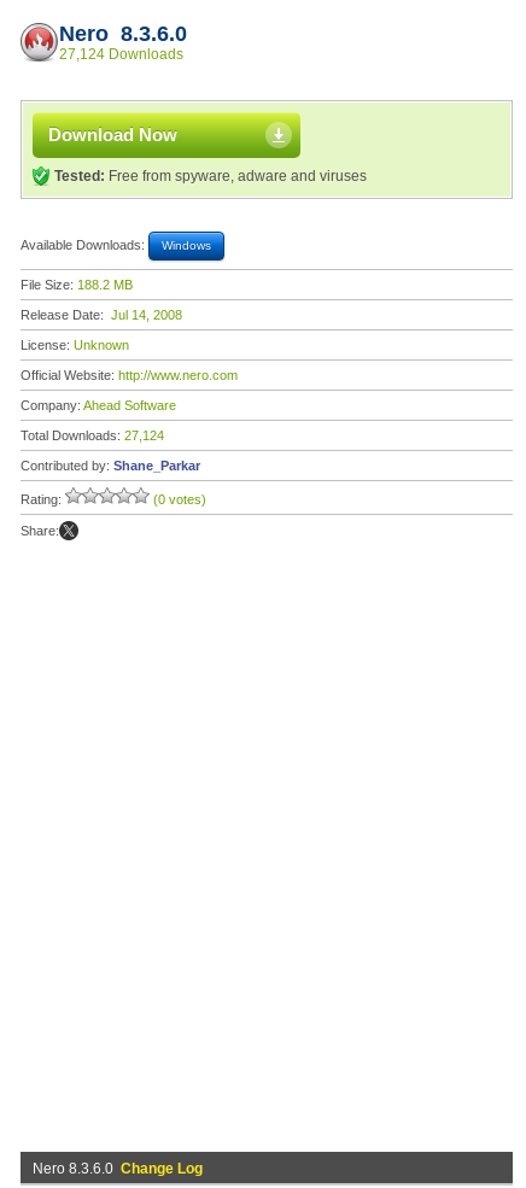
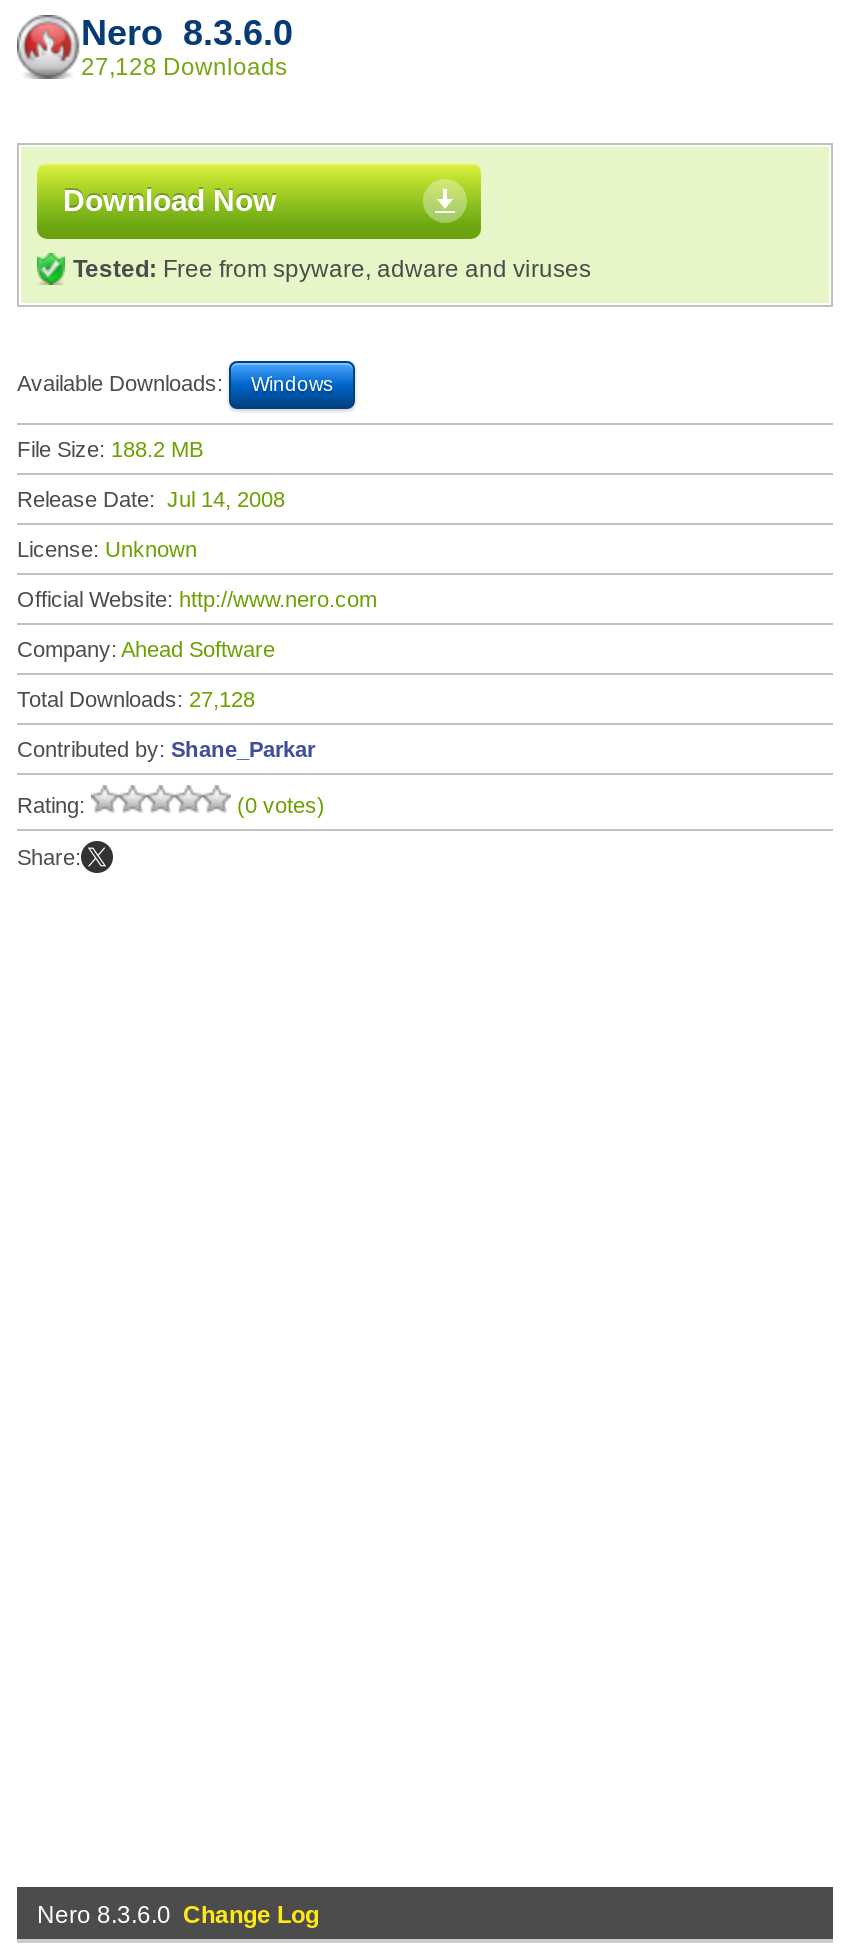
[59,46,183,63] 27,124 Downloads -> [81,53,287,81] 27,128 Downloads
[21,428,164,443] Total Downloads: 27,124 -> [17,687,255,711] Total Downloads: 27,128

